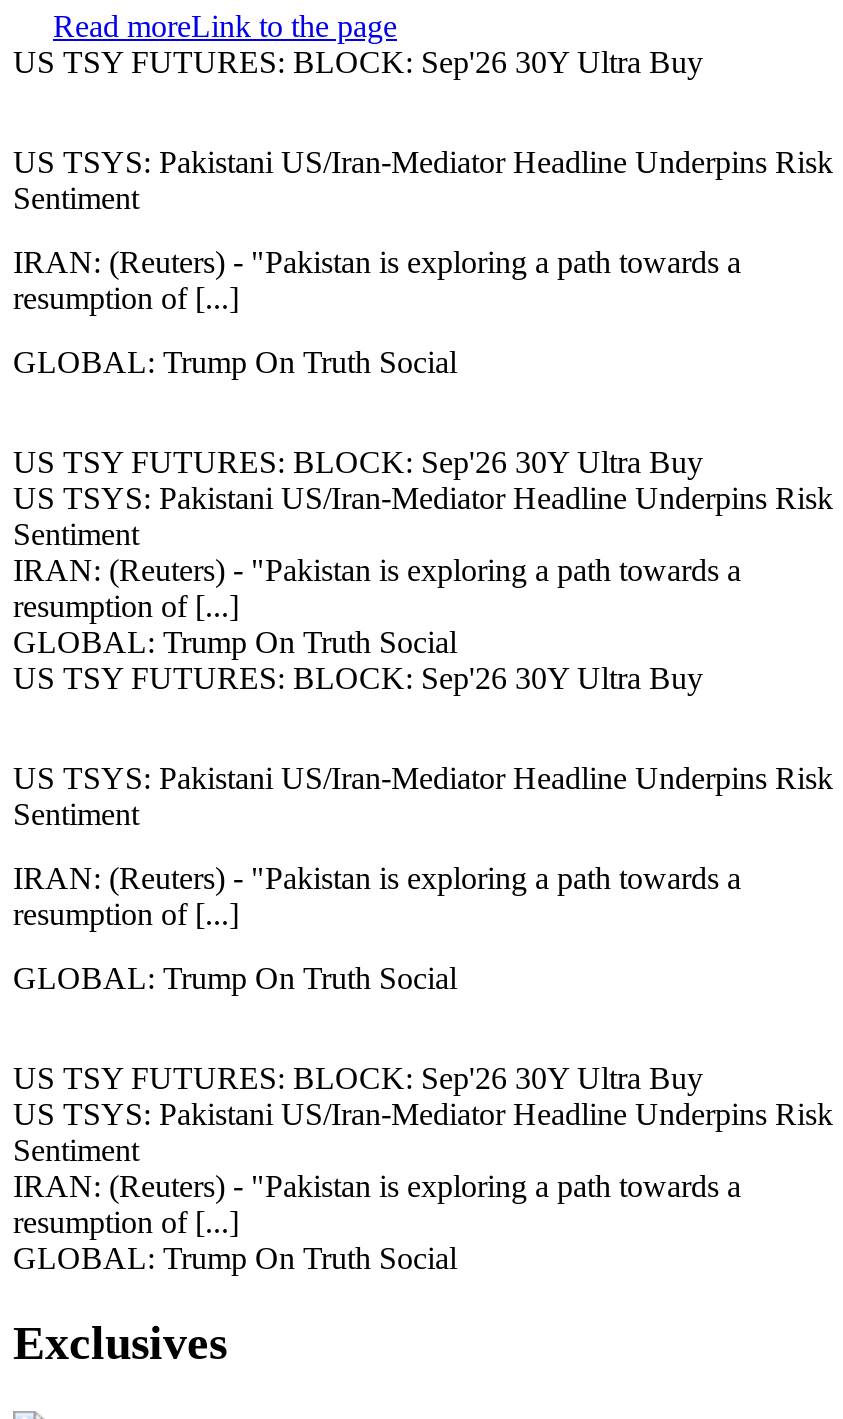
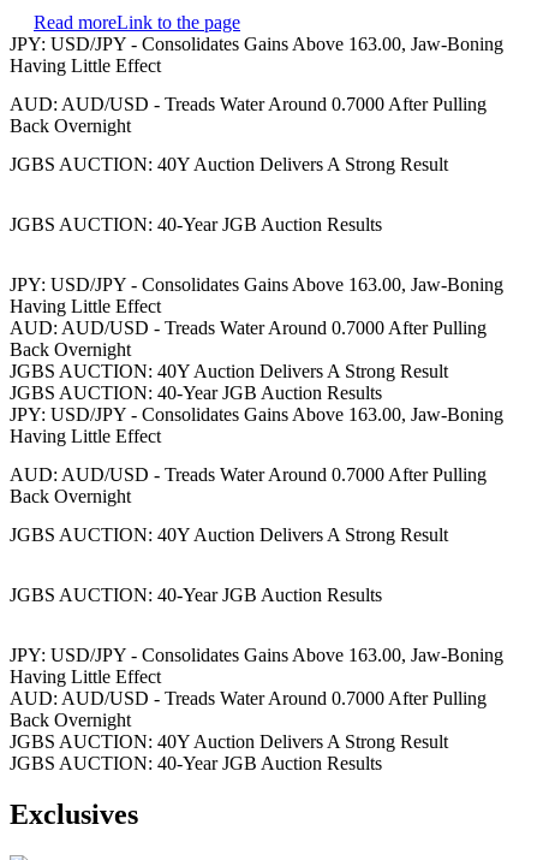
[13,45,703,79] US TSY FUTURES: BLOCK: Sep'26 30Y Ultra Buy -> [10,34,503,76] JPY: USD/JPY - Consolidates Gains Above 163.00, Jaw-Boning | Having Little Effect
[13,145,833,215] US TSYS: Pakistani US/Iran-Mediator Headline Underpins Risk | Sentiment -> [10,94,487,136] AUD: AUD/USD - Treads Water Around 0.7000 After Pulling | Back Overnight
[13,245,741,315] IRAN: (Reuters) - "Pakistan is exploring a path towards a | resumption of [...] -> [10,154,448,175] JGBS AUCTION: 40Y Auction Delivers A Strong Result
[13,345,457,379] GLOBAL: Trump On Truth Social -> [10,214,382,235] JGBS AUCTION: 40-Year JGB Auction Results
[13,445,833,695] US TSY FUTURES: BLOCK: Sep'26 30Y Ultra Buy | US TSYS: Pakistani US/Iran-Mediator Headline Underpins Risk | Sentiment | IRAN: (Reuters) - "Pakistan is exploring a path towards a | resumption of [...] | GLOBAL: Trump On Truth Social | US TSY FUTURES: BLOCK: Sep'26 30Y Ultra Buy -> [10,274,503,446] JPY: USD/JPY - Consolidates Gains Above 163.00, Jaw-Boning | Having Little Effect | AUD: AUD/USD - Treads Water Around 0.7000 After Pulling | Back Overnight | JGBS AUCTION: 40Y Auction Delivers A Strong Result | JGBS AUCTION: 40-Year JGB Auction Results | JPY: USD/JPY - Consolidates Gains Above 163.00, Jaw-Boning | Having Little Effect
[13,761,833,831] US TSYS: Pakistani US/Iran-Mediator Headline Underpins Risk | Sentiment -> [10,465,487,507] AUD: AUD/USD - Treads Water Around 0.7000 After Pulling | Back Overnight
[13,861,741,931] IRAN: (Reuters) - "Pakistan is exploring a path towards a | resumption of [...] -> [10,525,448,545] JGBS AUCTION: 40Y Auction Delivers A Strong Result
[13,961,457,995] GLOBAL: Trump On Truth Social -> [10,585,382,605] JGBS AUCTION: 40-Year JGB Auction Results
[13,1061,833,1275] US TSY FUTURES: BLOCK: Sep'26 30Y Ultra Buy | US TSYS: Pakistani US/Iran-Mediator Headline Underpins Risk | Sentiment | IRAN: (Reuters) - "Pakistan is exploring a path towards a | resumption of [...] | GLOBAL: Trump On Truth Social -> [10,645,503,774] JPY: USD/JPY - Consolidates Gains Above 163.00, Jaw-Boning | Having Little Effect | AUD: AUD/USD - Treads Water Around 0.7000 After Pulling | Back Overnight | JGBS AUCTION: 40Y Auction Delivers A Strong Result | JGBS AUCTION: 40-Year JGB Auction Results

